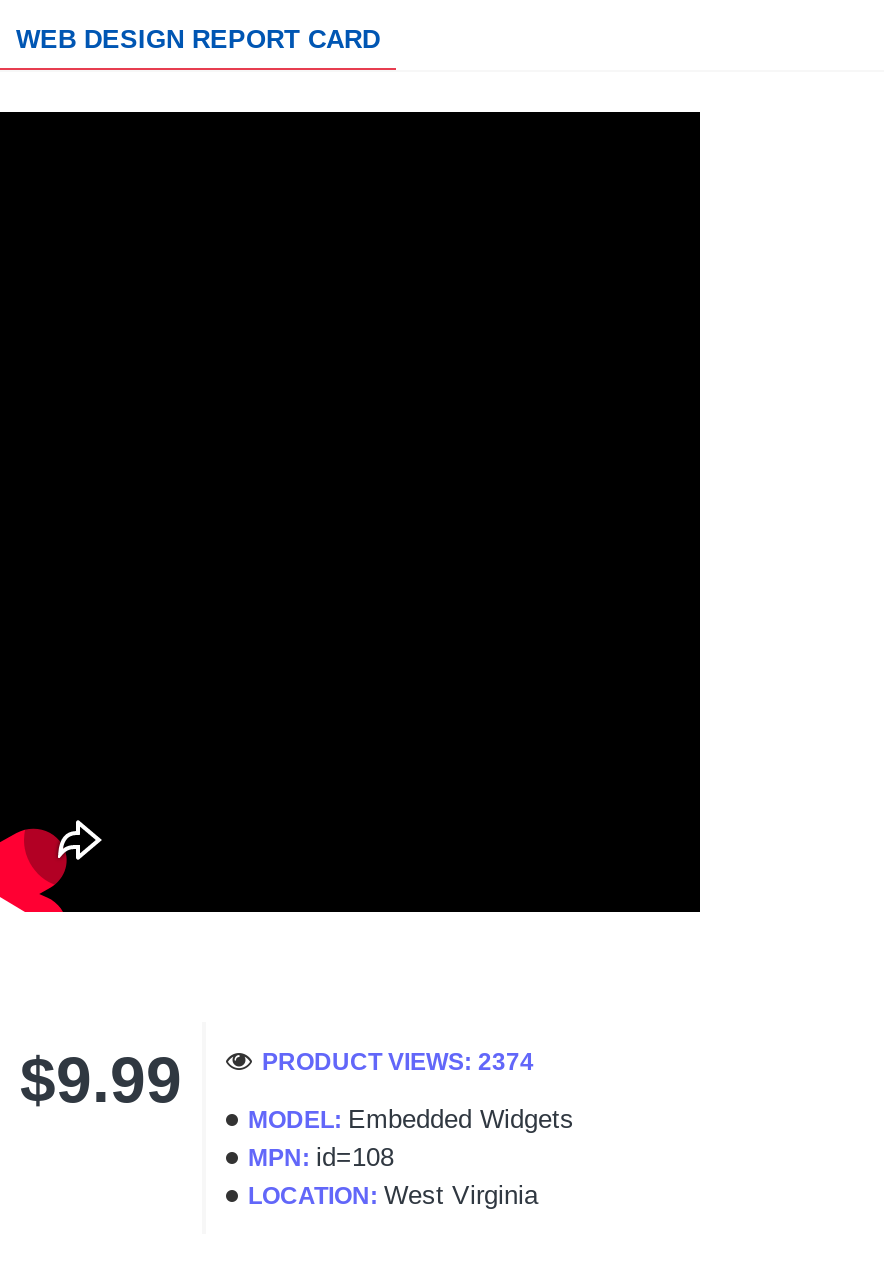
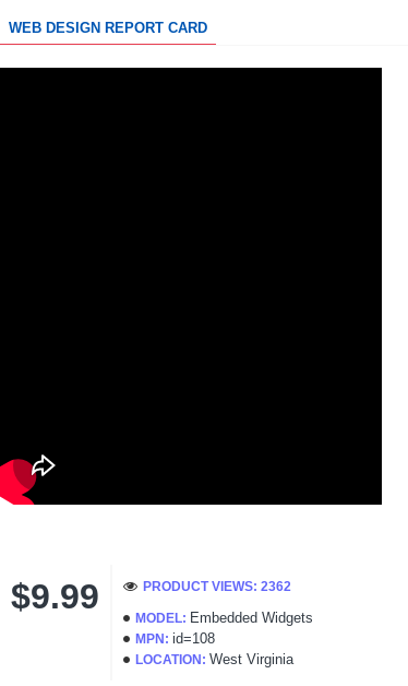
[262,1047,534,1075] PRODUCT VIEWS: 2374 -> [143,578,291,594] PRODUCT VIEWS: 2362

